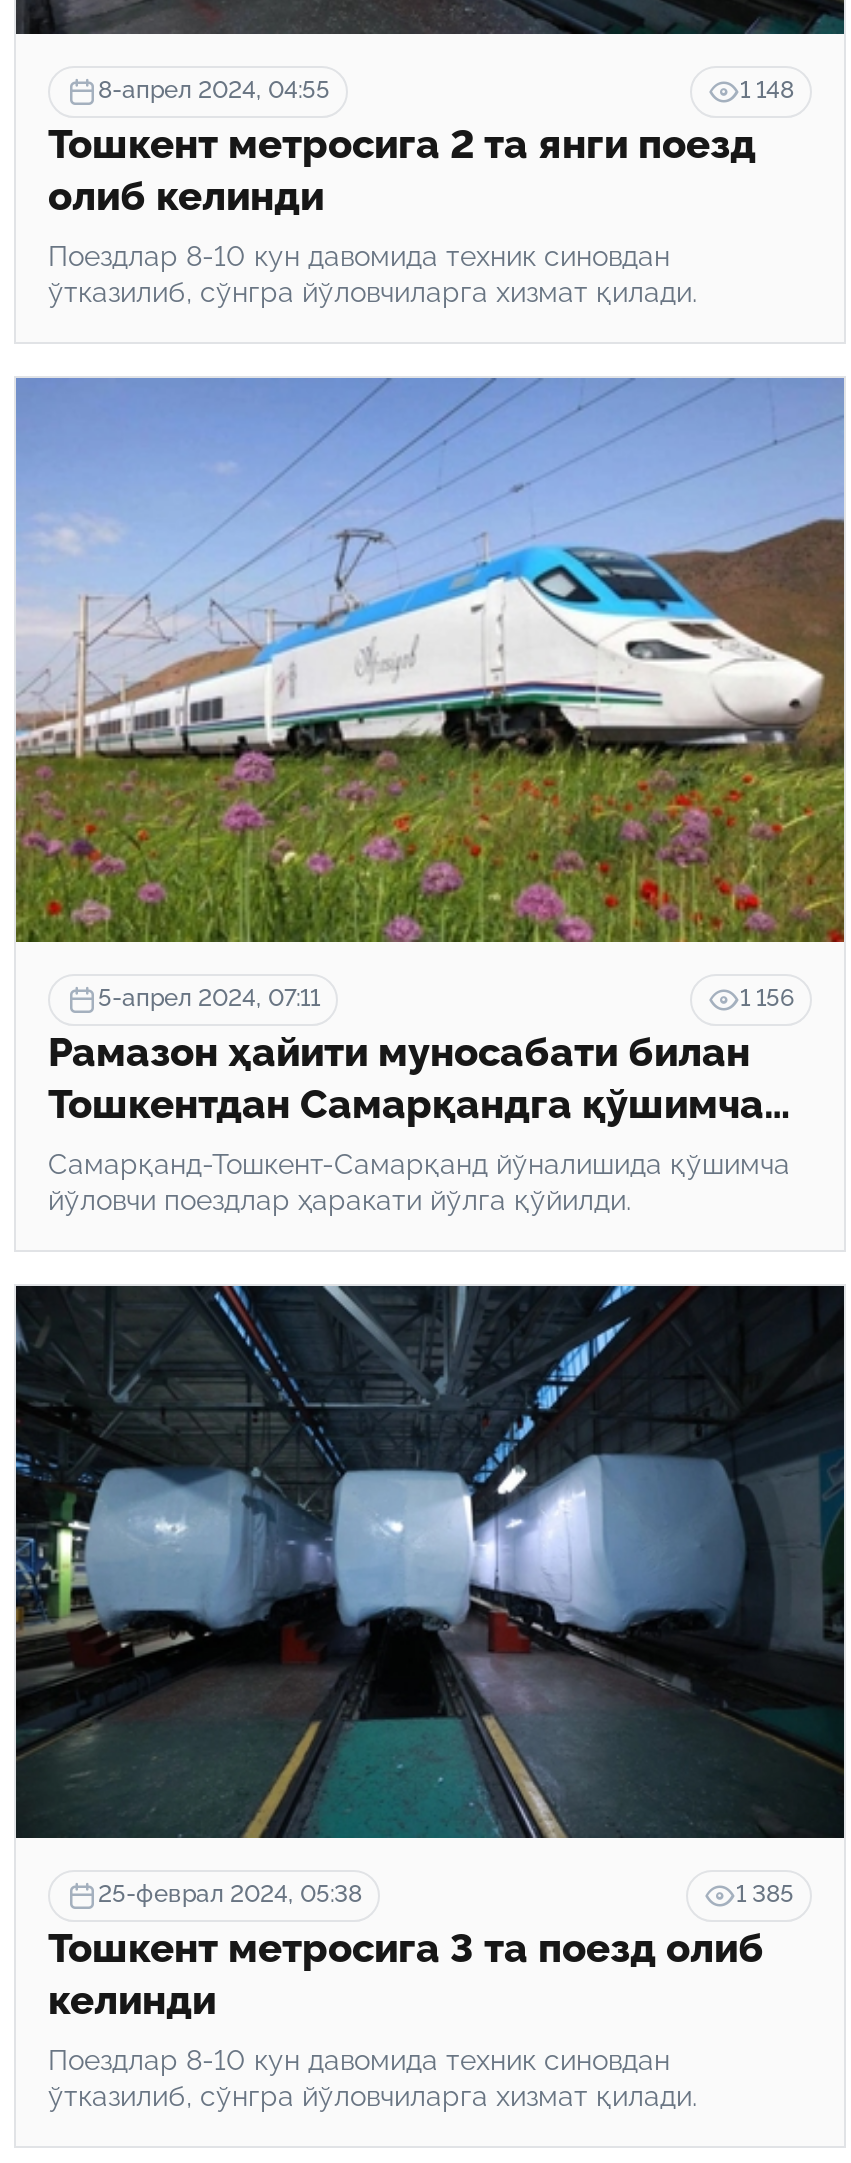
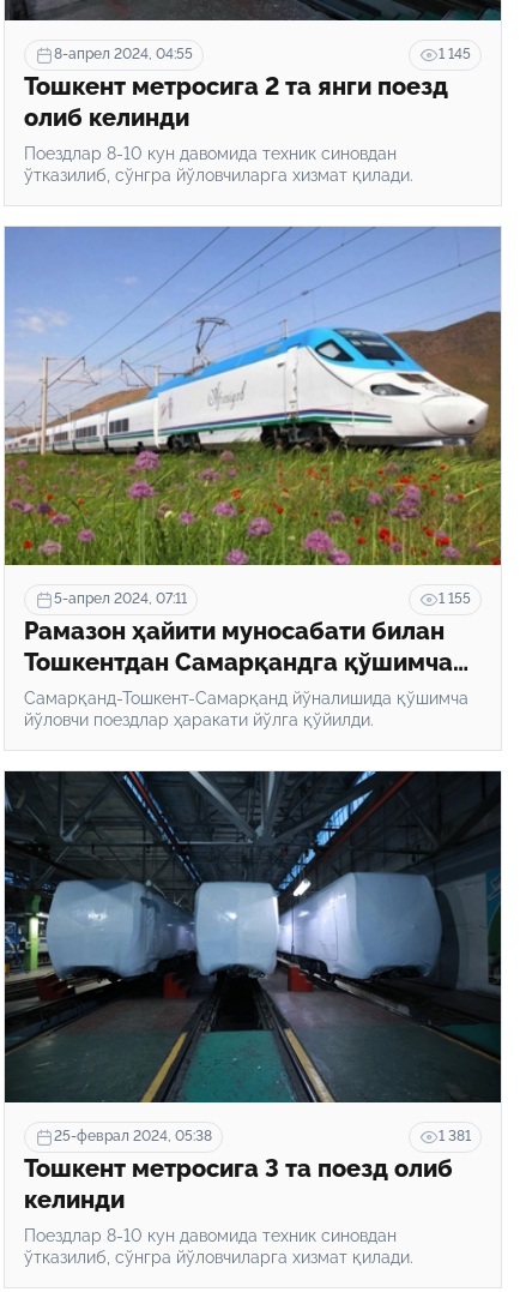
[740,76,794,104] 1 148 -> [439,46,471,63] 1 145
[740,985,794,1013] 1 156 -> [439,591,471,607] 1 155
[736,1881,794,1909] 1 385 -> [439,1128,471,1145] 1 381

